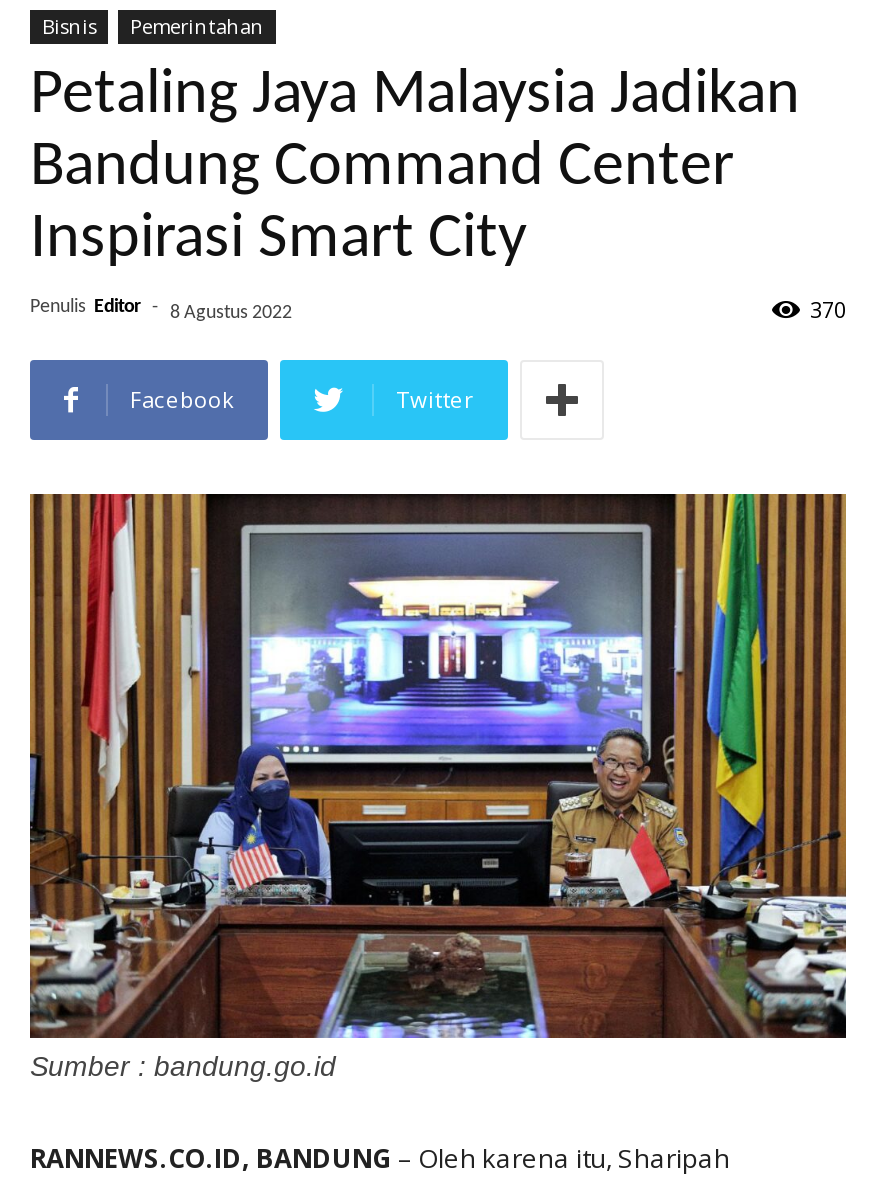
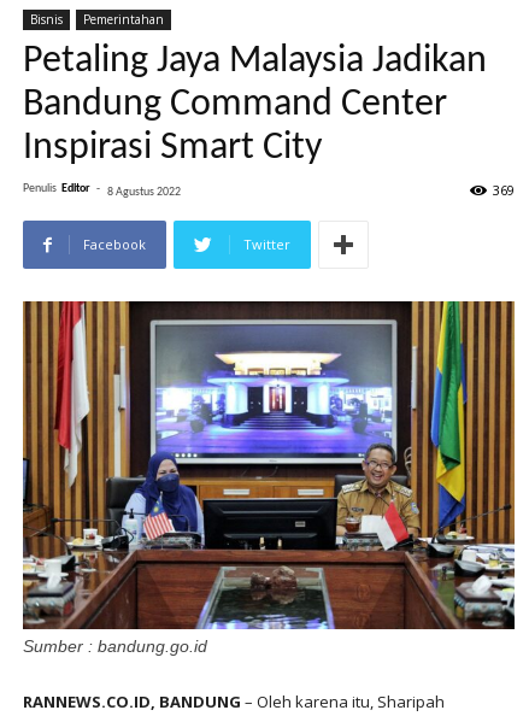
[810,294,846,324] 370 -> [493,181,515,199] 369

